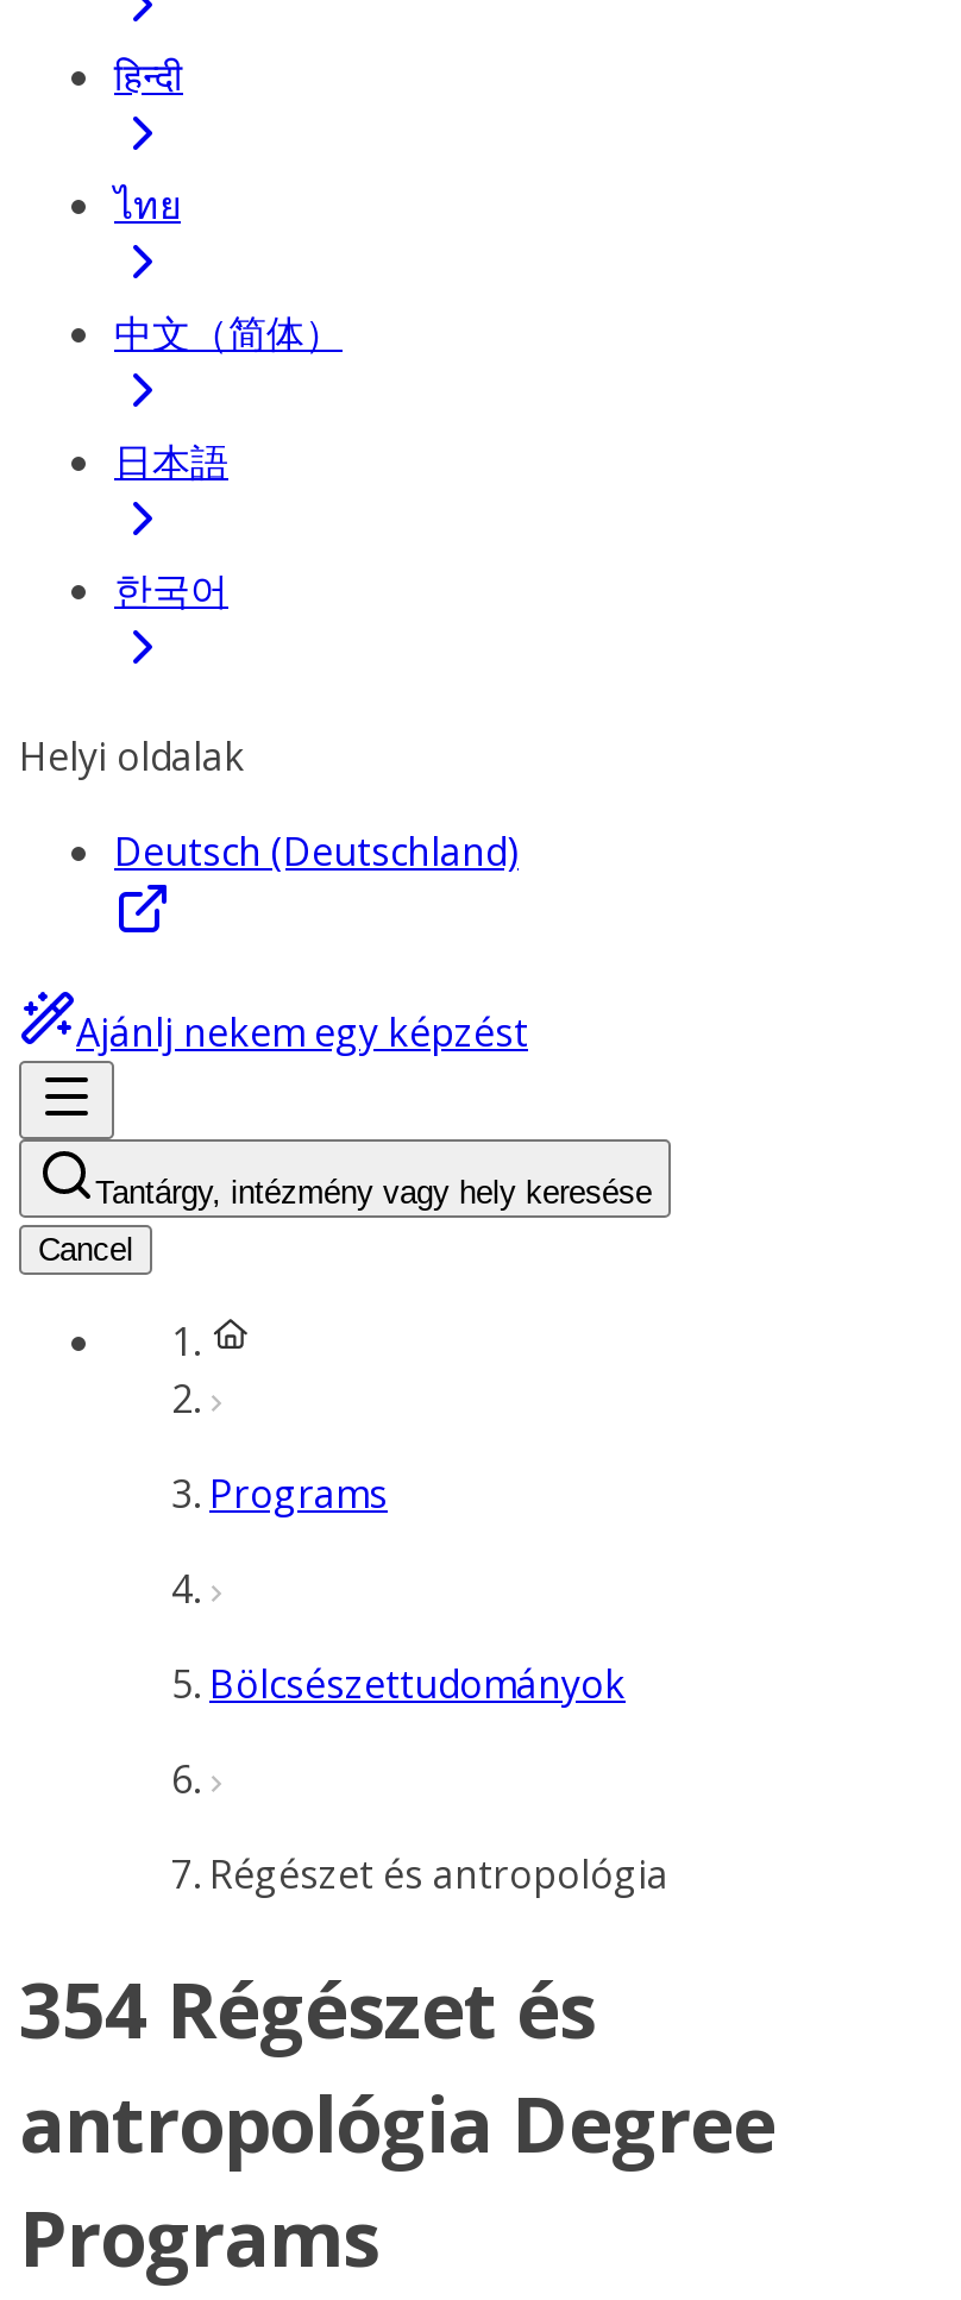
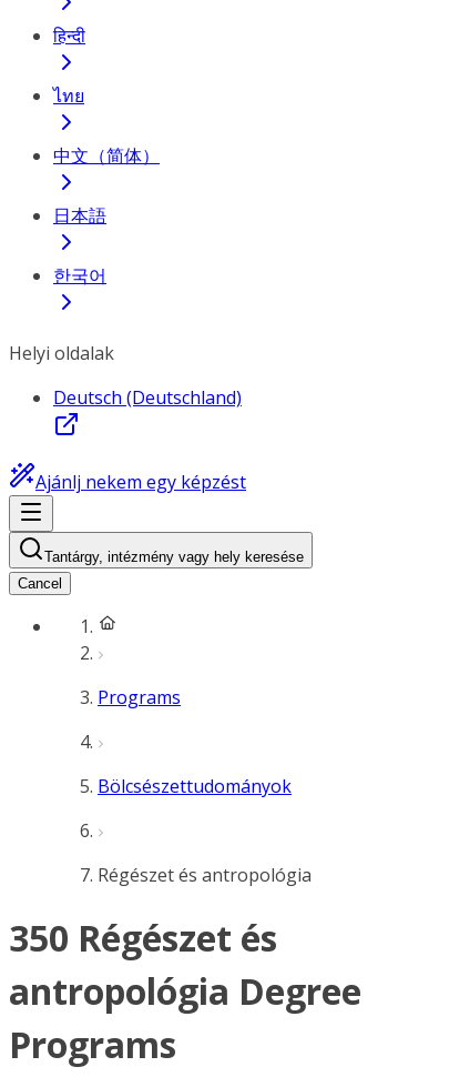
[19,1958,595,2061] 354 Régészet és -> [9,914,277,962] 350 Régészet és

